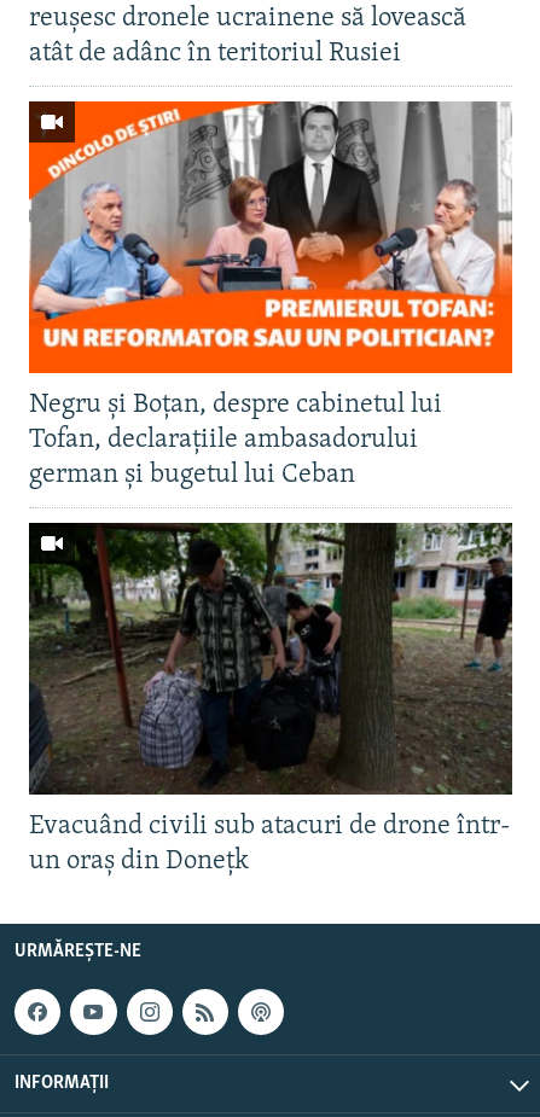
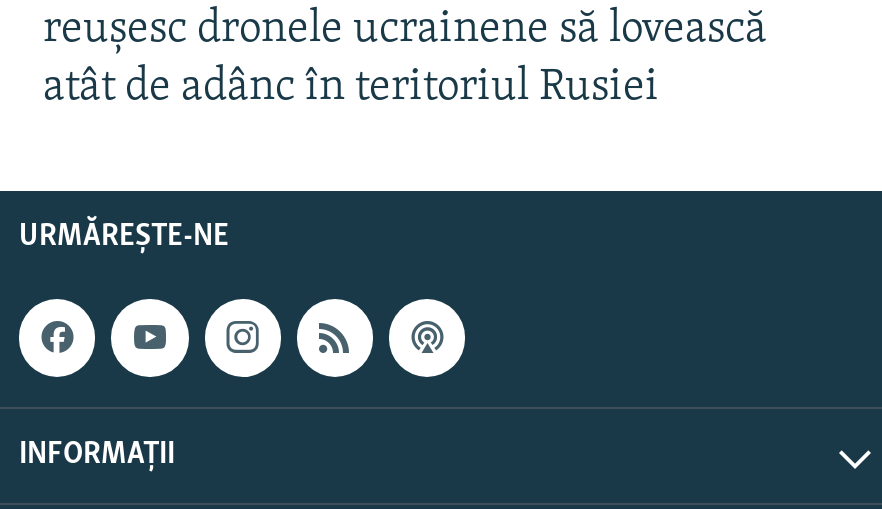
[28,100,513,489] [image] | Negru și Boțan, despre cabinetul lui | Tofan, declarațiile ambasadorului | german și bugetul lui Ceban -> none
[28,522,513,875] [image] | Evacuând civili sub atacuri de drone într- | un oraș din Donețk -> none

